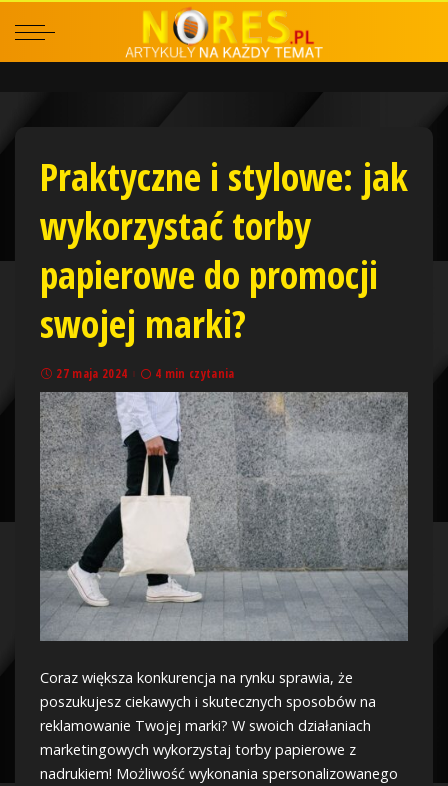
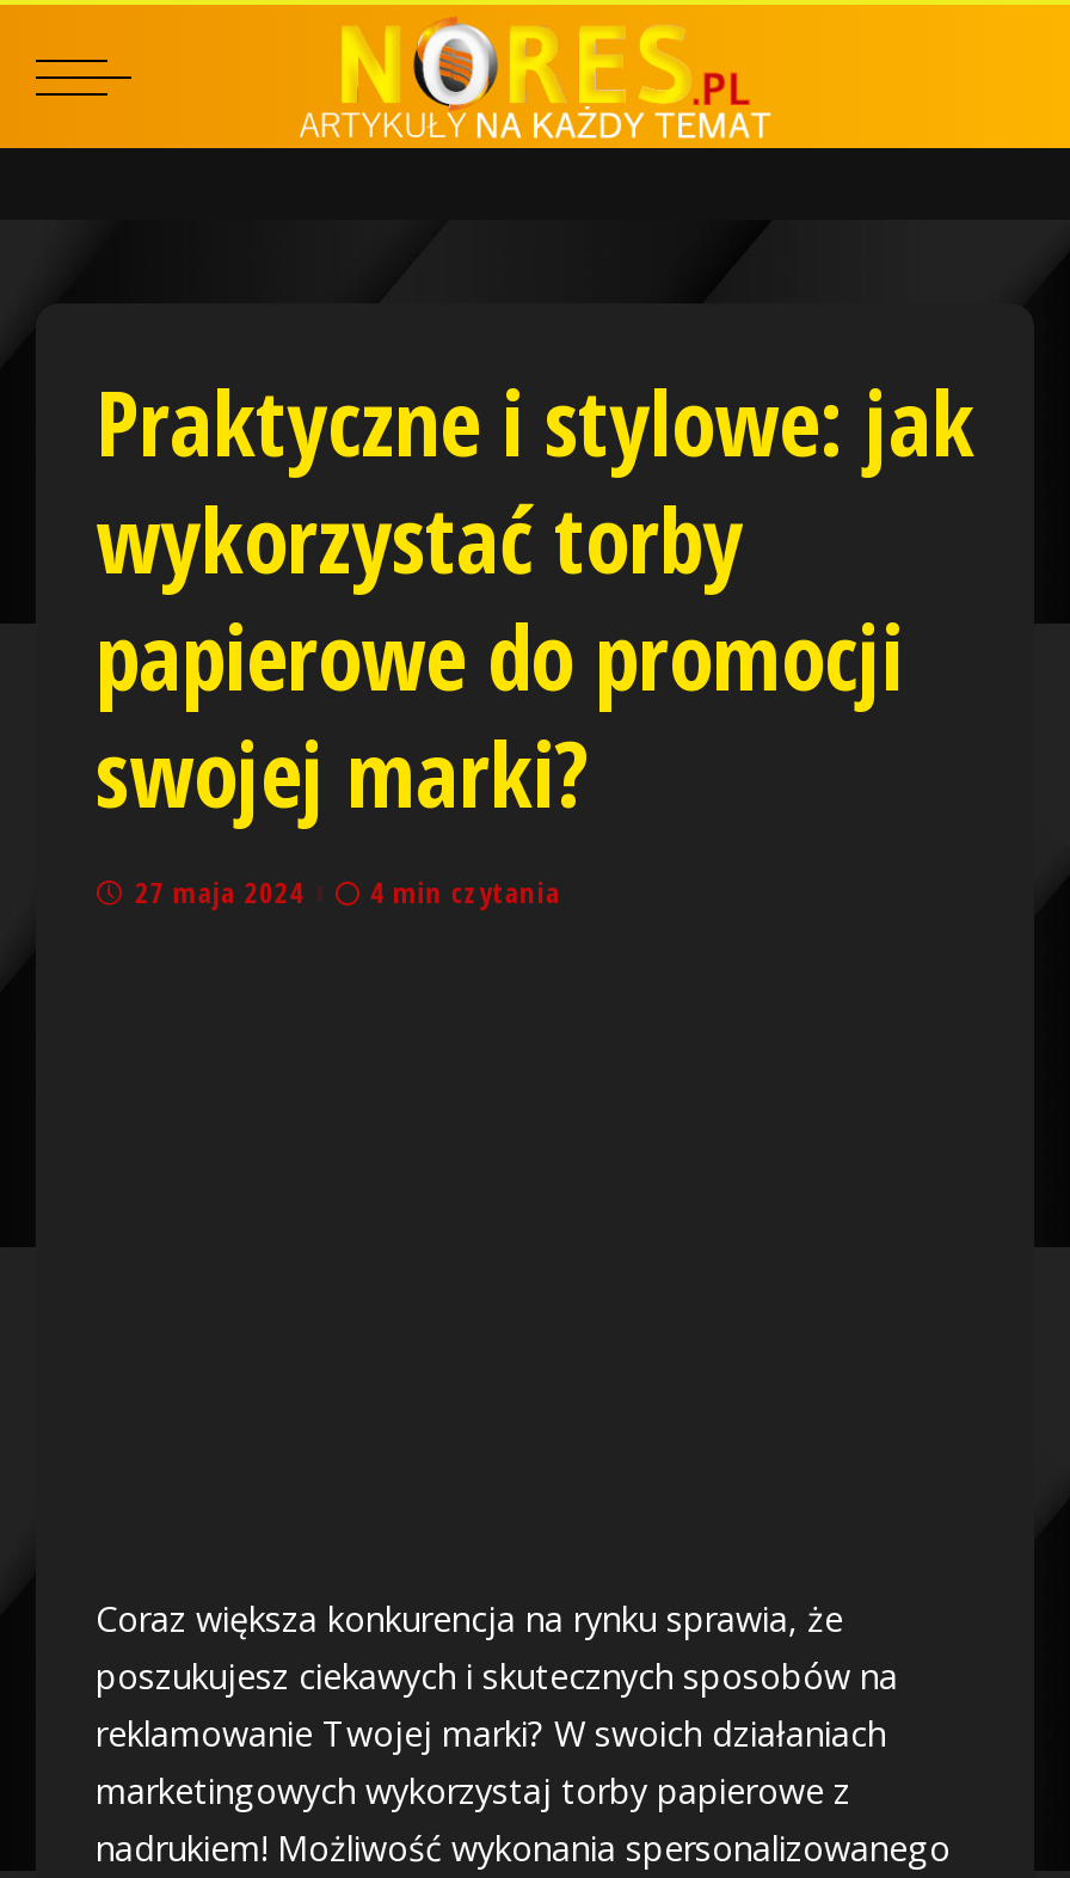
[39,391,409,642] [image] -> none

